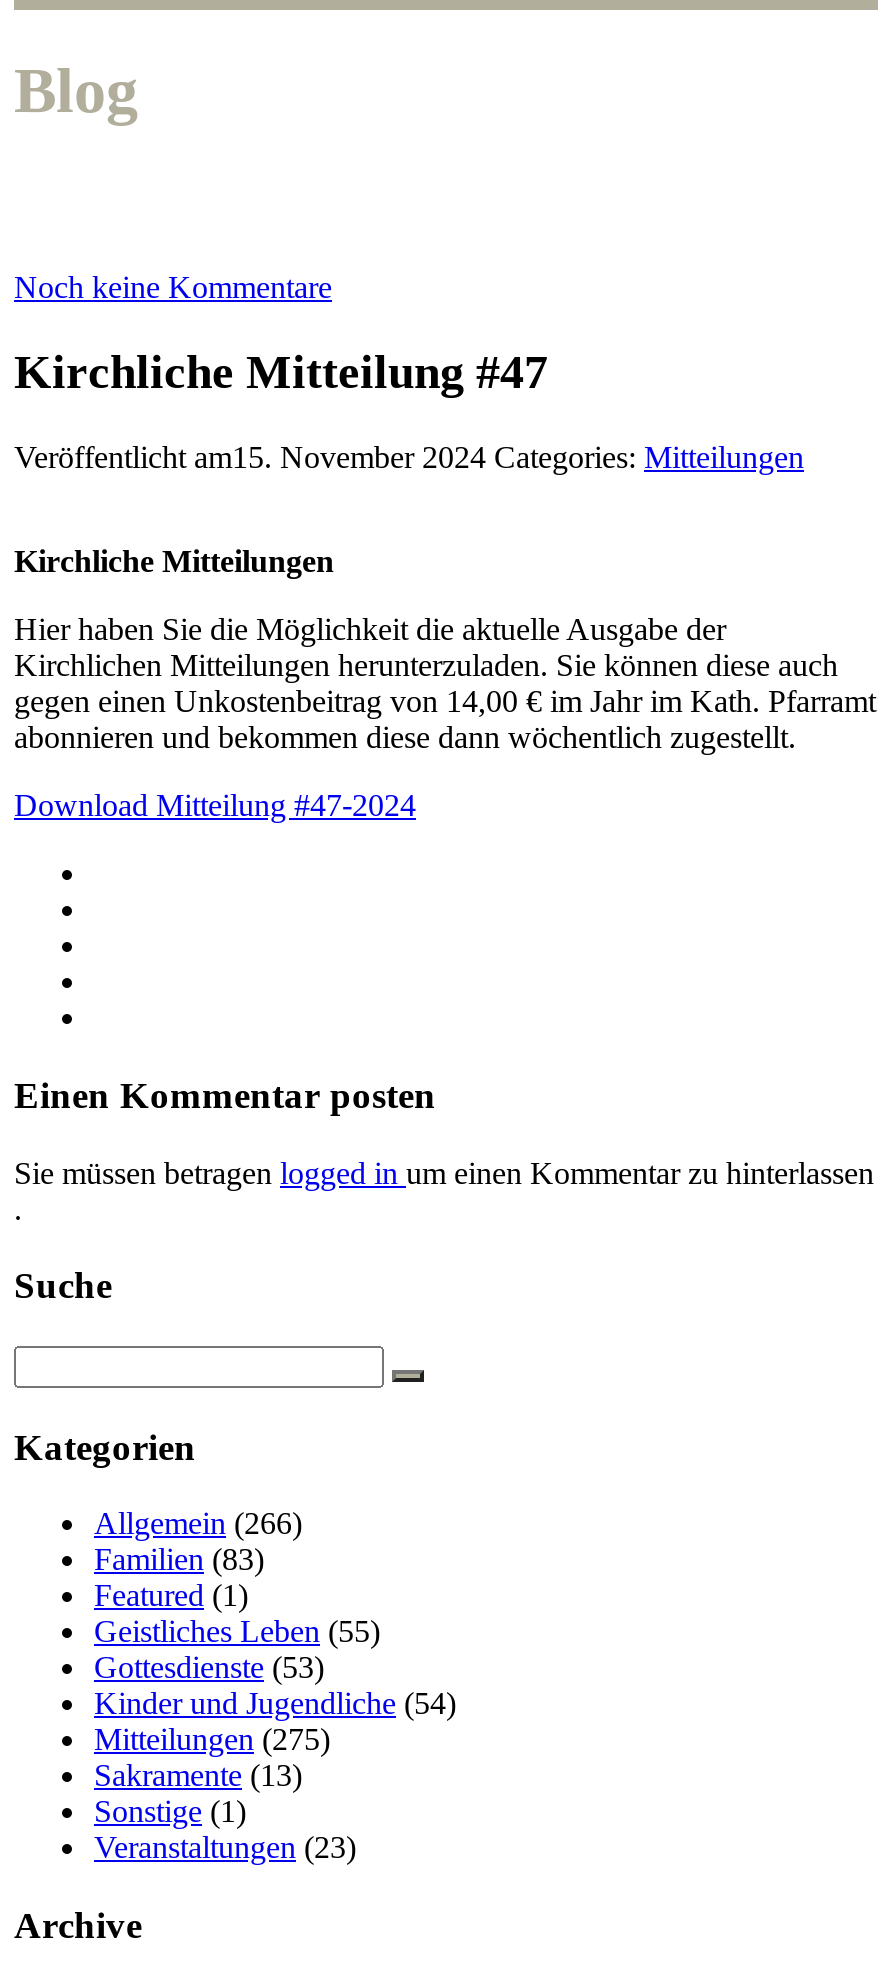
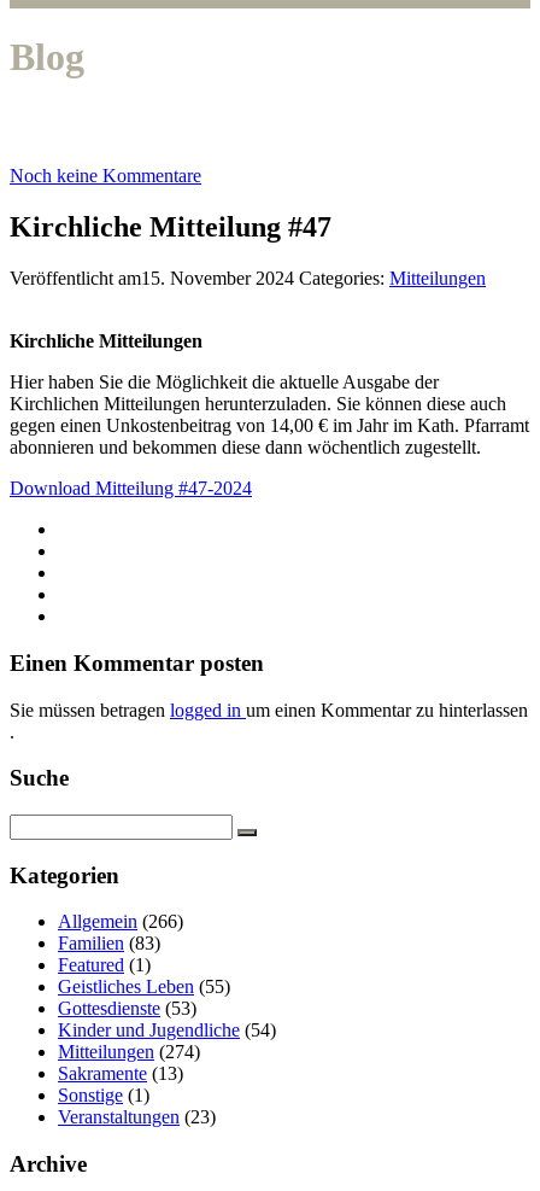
[94,1723,330,1757] Mitteilungen (275) -> [58,1042,200,1062] Mitteilungen (274)

